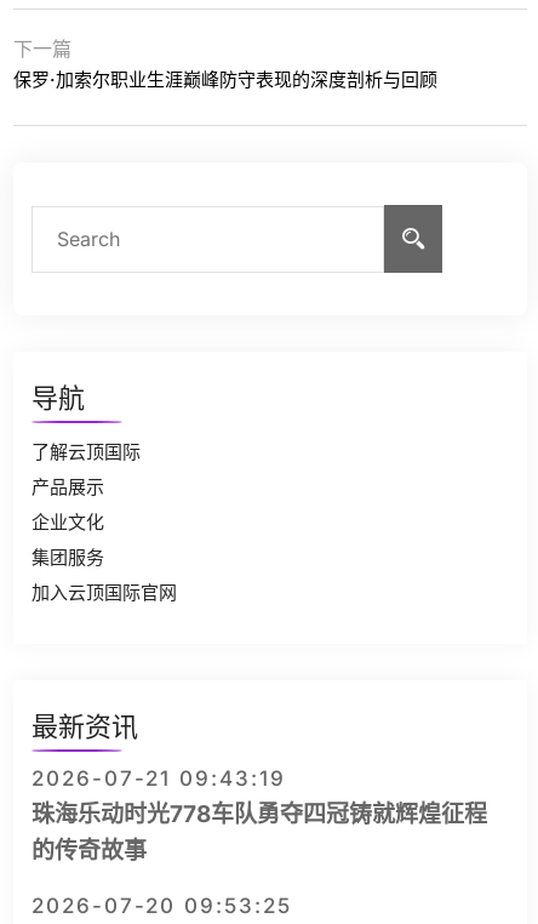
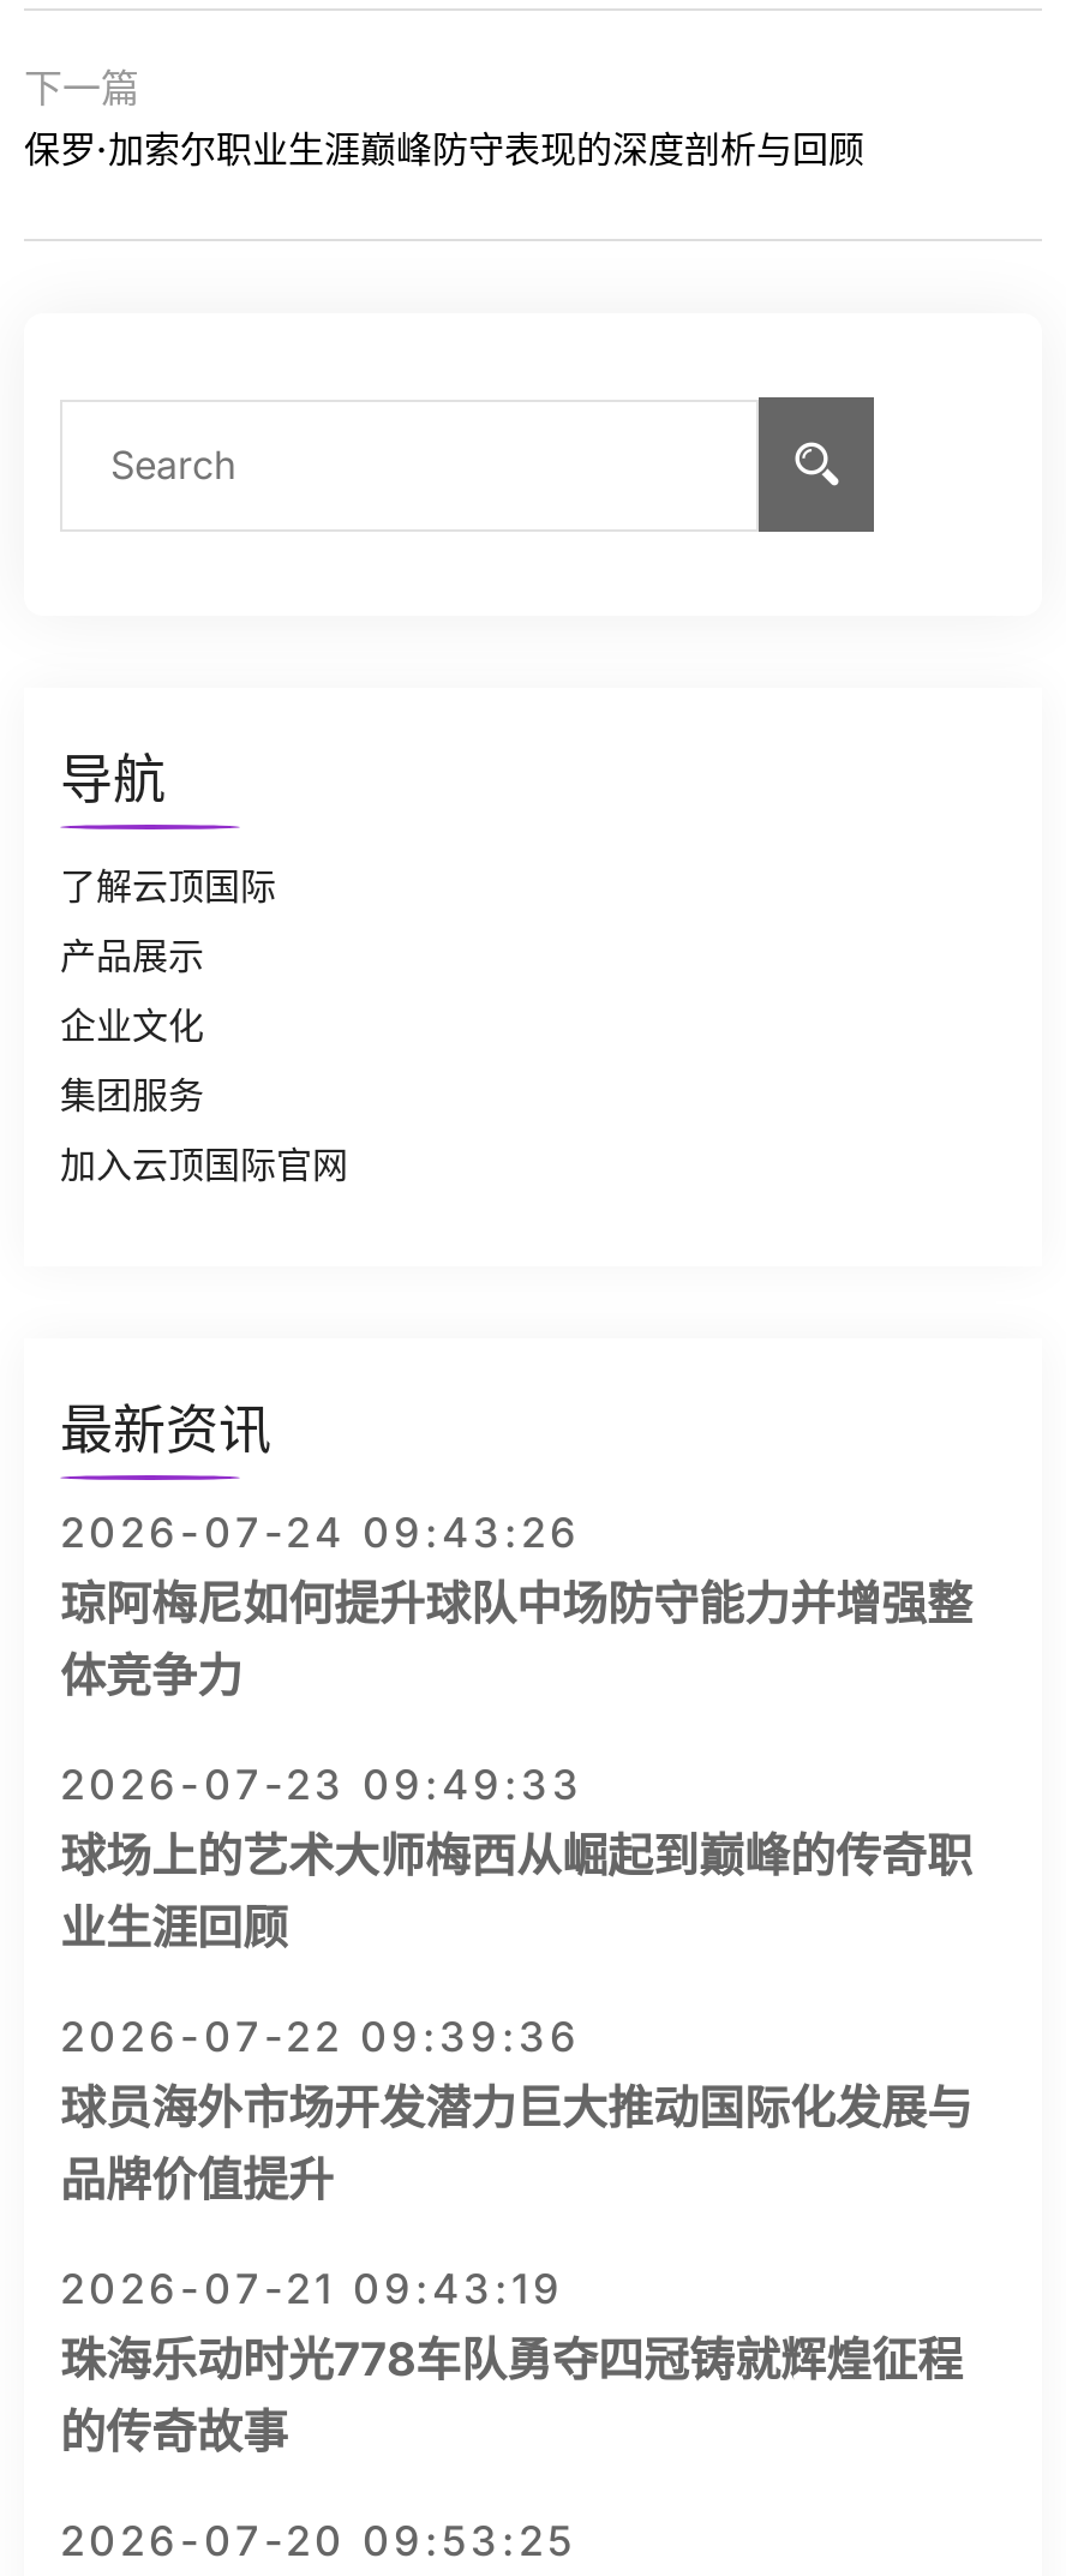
none -> [60,1509,972,2207] 2026-07-24 09:43:26 | 琼阿梅尼如何提升球队中场防守能力并增强整 | 体竞争力 | 2026-07-23 09:49:33 | 球场上的艺术大师梅西从崛起到巅峰的传奇职 | 业生涯回顾 | 2026-07-22 09:39:36 | 球员海外市场开发潜力巨大推动国际化发展与 | 品牌价值提升

